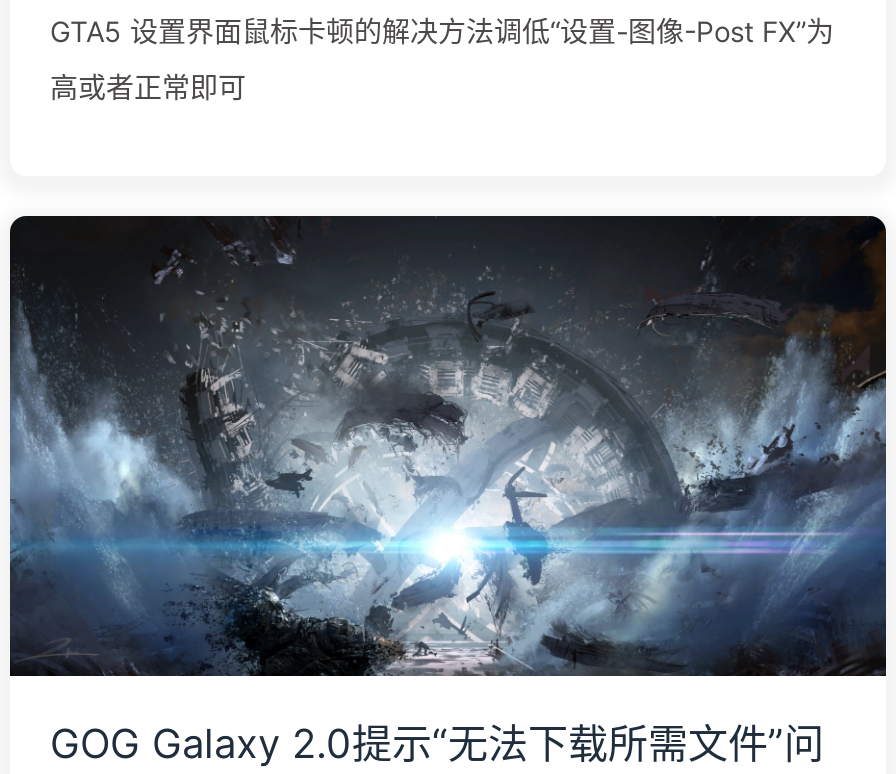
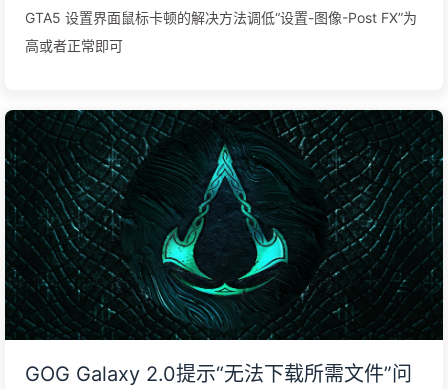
[8,216,888,678] [image] -> [4,109,444,341] [image]

